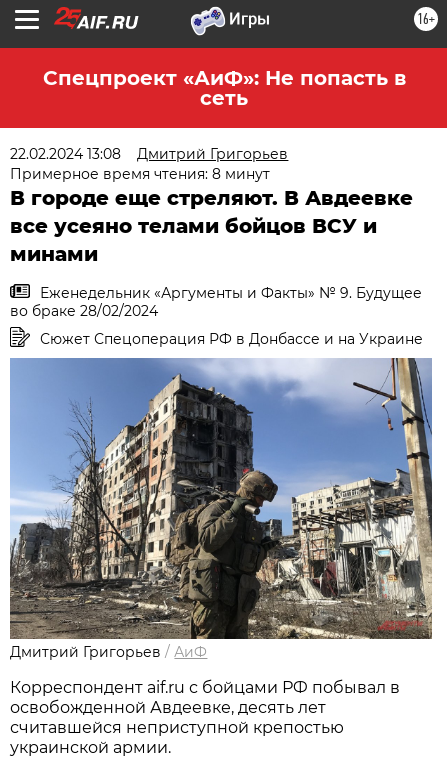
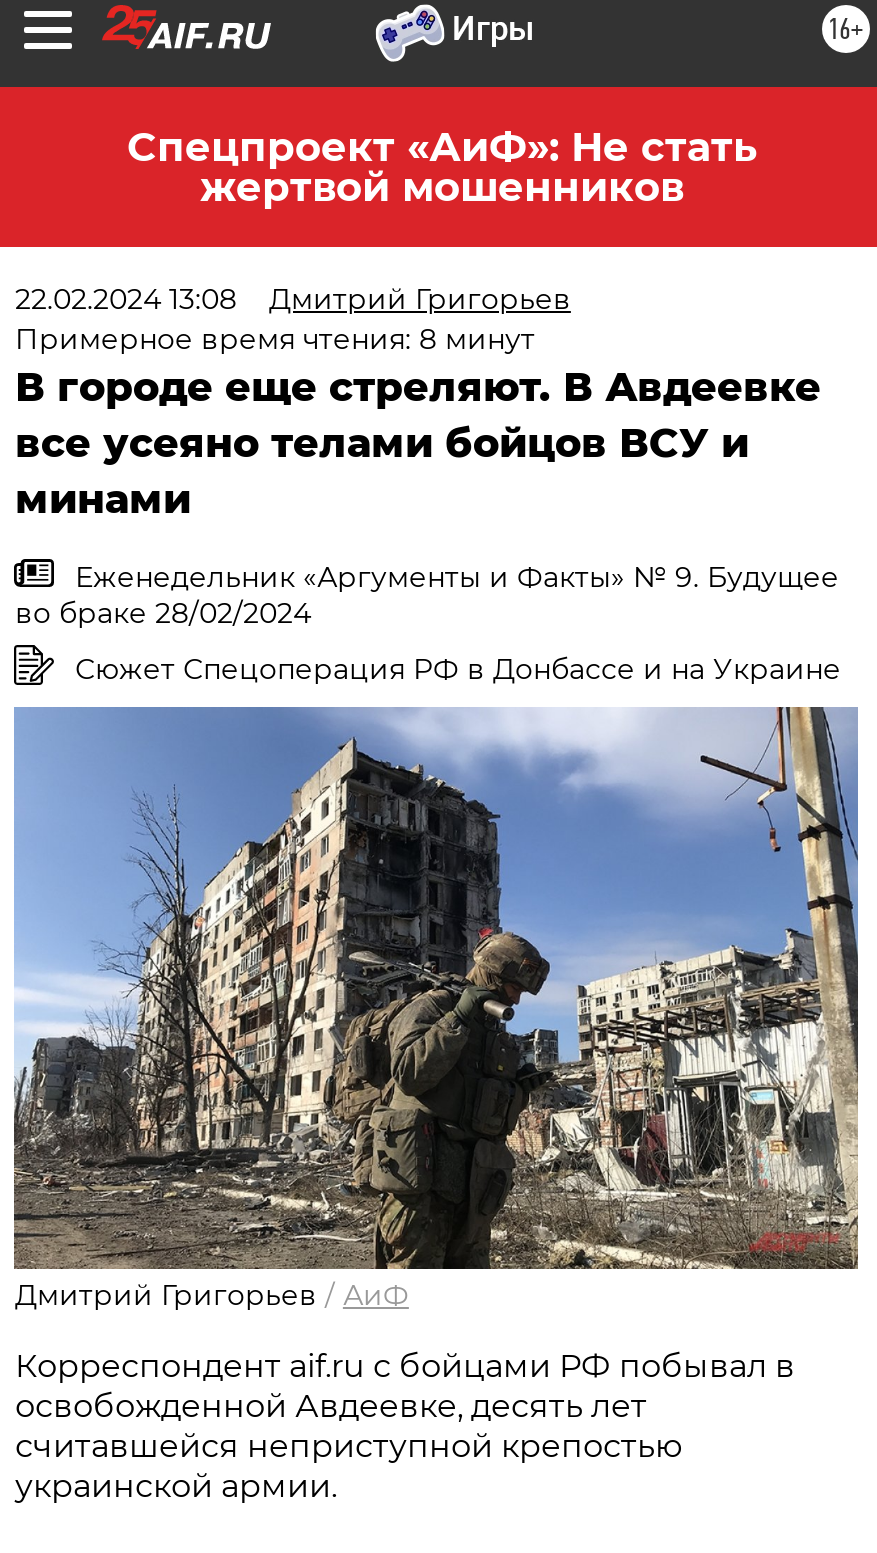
[42,66,405,110] Спецпроект «АиФ»: Не попасть в | сеть -> [127,123,757,211] Спецпроект «АиФ»: Не стать | жертвой мошенников

